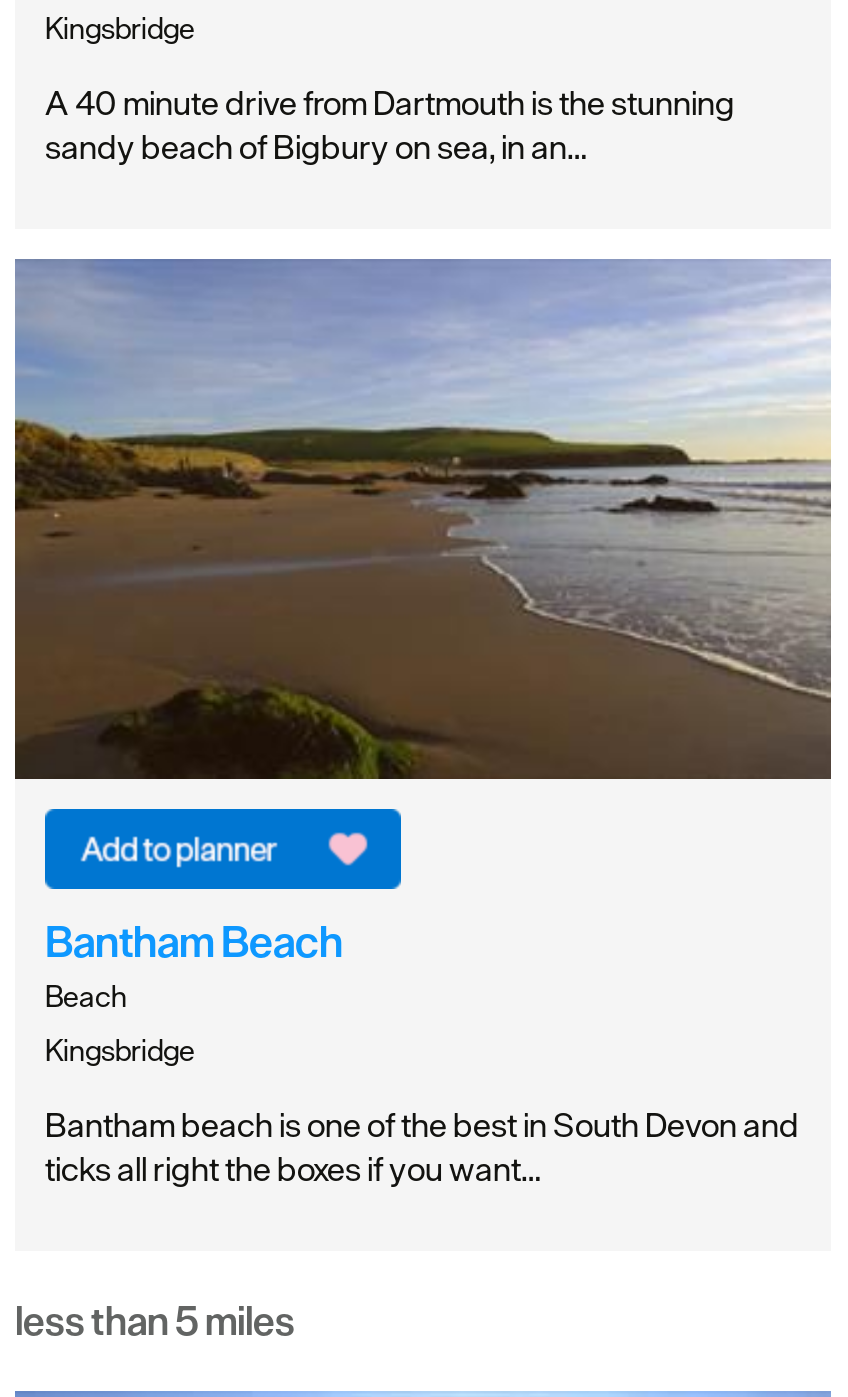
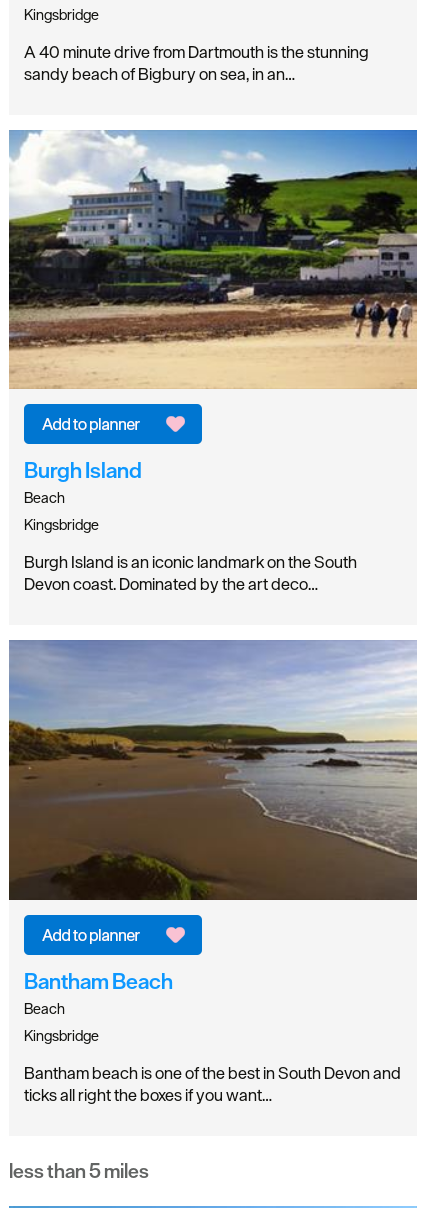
none -> [9,130,418,389] [image]
none -> [24,456,357,595] Burgh Island | Beach | Kingsbridge | Burgh Island is an iconic landmark on the South | Devon coast. Dominated by the art deco…

